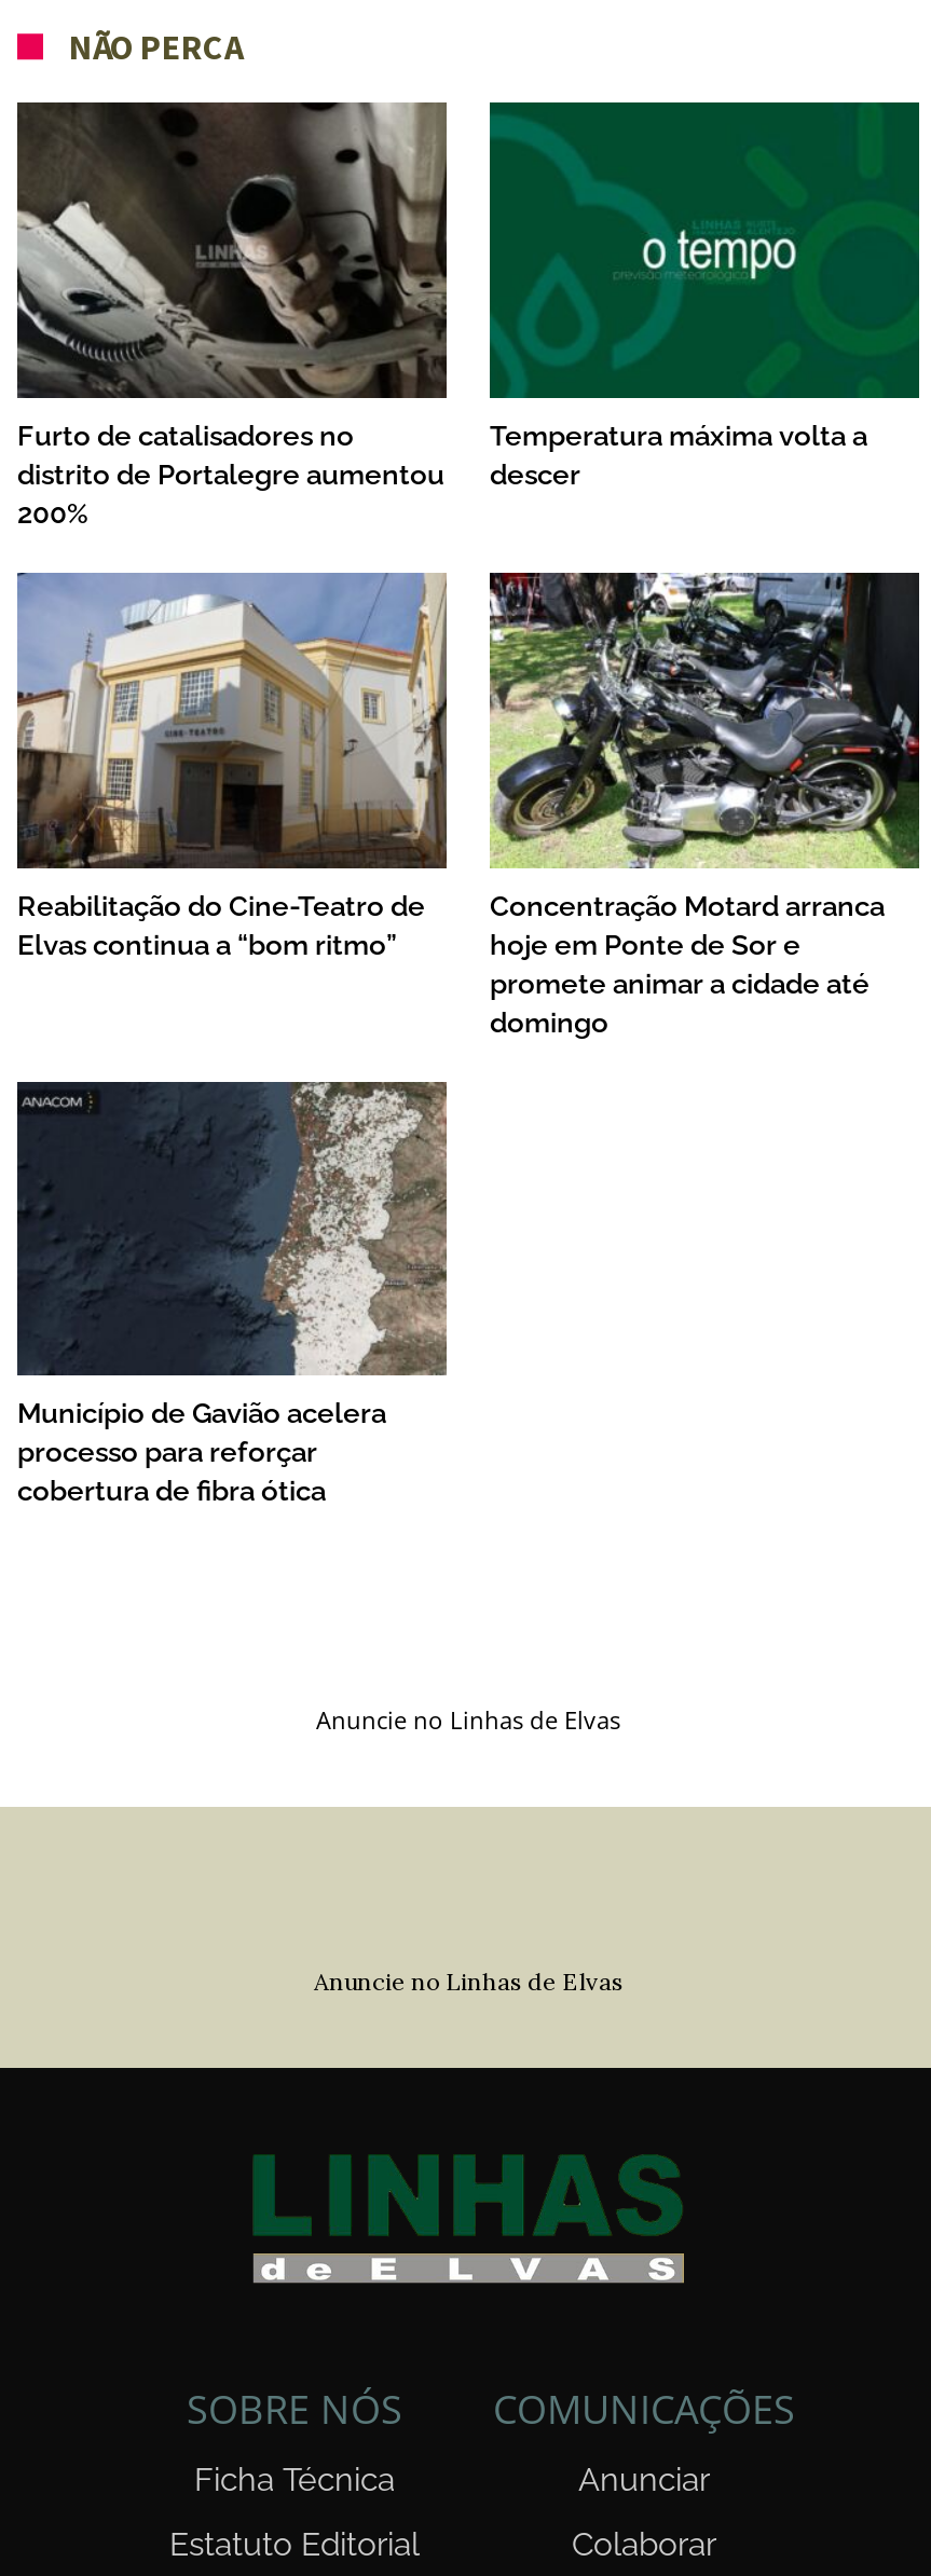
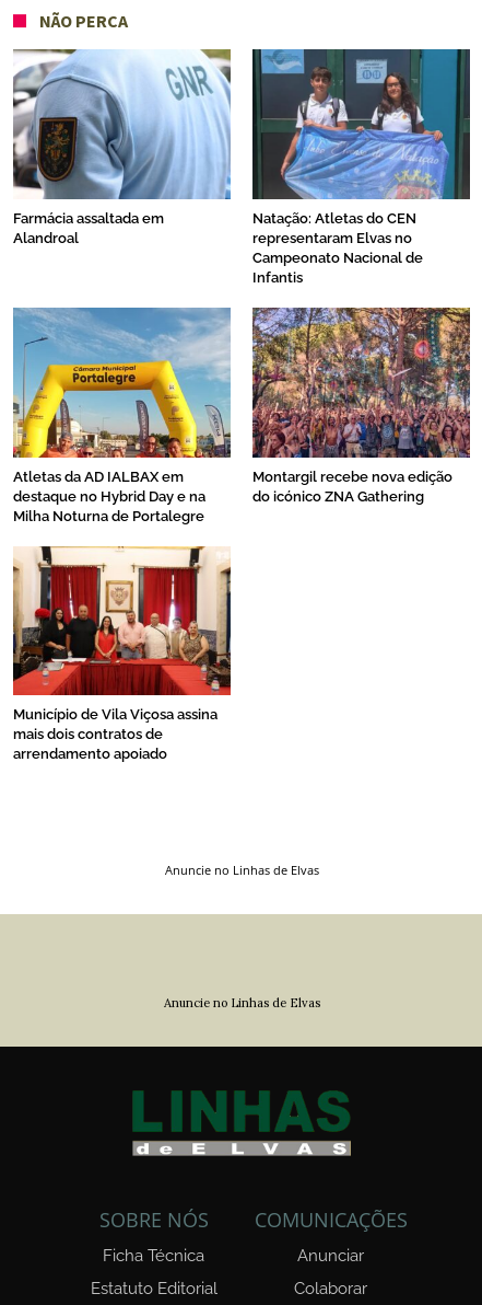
[15,100,449,529] [image] | Furto de catalisadores no | distrito de Portalegre aumentou | 200% -> [13,48,232,246] [image] | Farmácia assaltada em | Alandroal
[490,100,919,490] [image] | Temperatura máxima volta a | descer -> [252,48,470,286] [image] | Natação: Atletas do CEN | representaram Elvas no | Campeonato Nacional de | Infantis
[15,571,449,960] [image] | Reabilitação do Cine-Teatro de | Elvas continua a “bom ritmo” -> [12,288,231,524] [image] | Atletas da AD IALBAX em | destaque no Hybrid Day e na | Milha Noturna de Portalegre
[488,571,921,1038] [image] | Concentração Motard arranca | hoje em Ponte de Sor e | promete animar a cidade até | domingo -> [251,288,471,504] [image] | Montargil recebe nova edição | do icónico ZNA Gathering
[15,1080,449,1508] [image] | Município de Gavião acelera | processo para reforçar | cobertura de fibra ótica -> [12,545,232,762] [image] | Município de Vila Viçosa assina | mais dois contratos de | arrendamento apoiado

